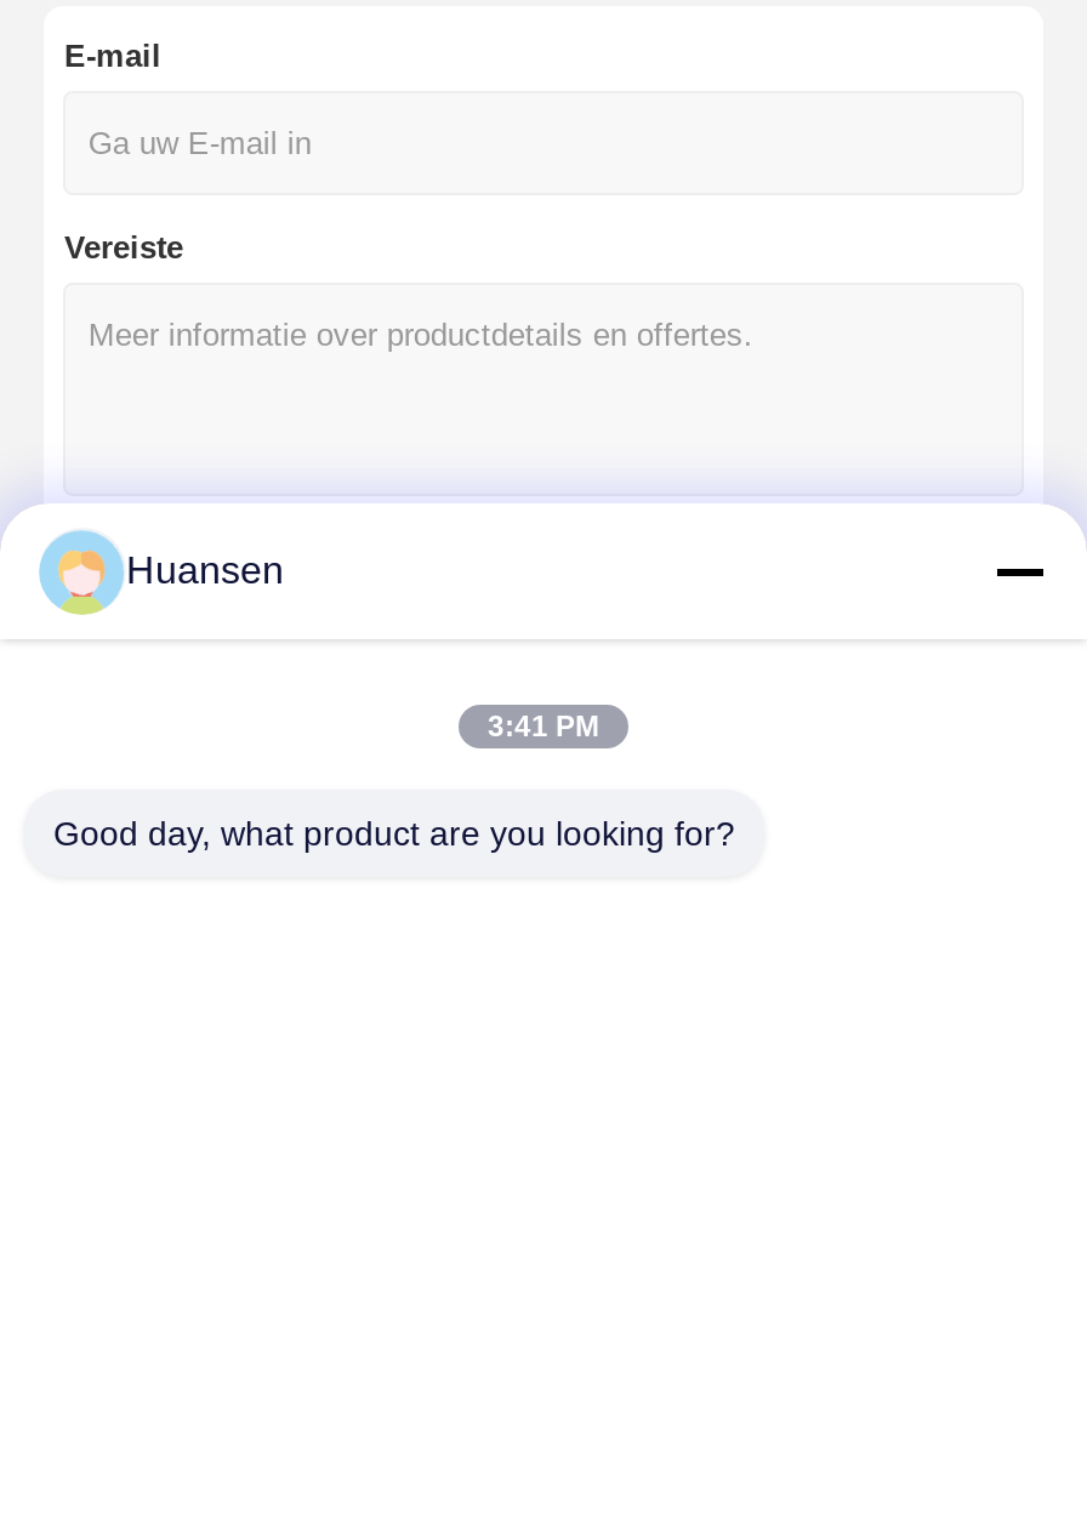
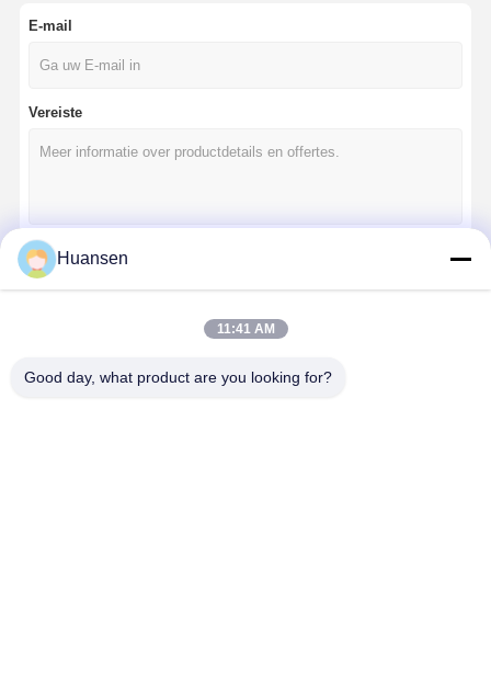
[488,710,599,744] 3:41 PM -> [216,321,275,337] 11:41 AM

